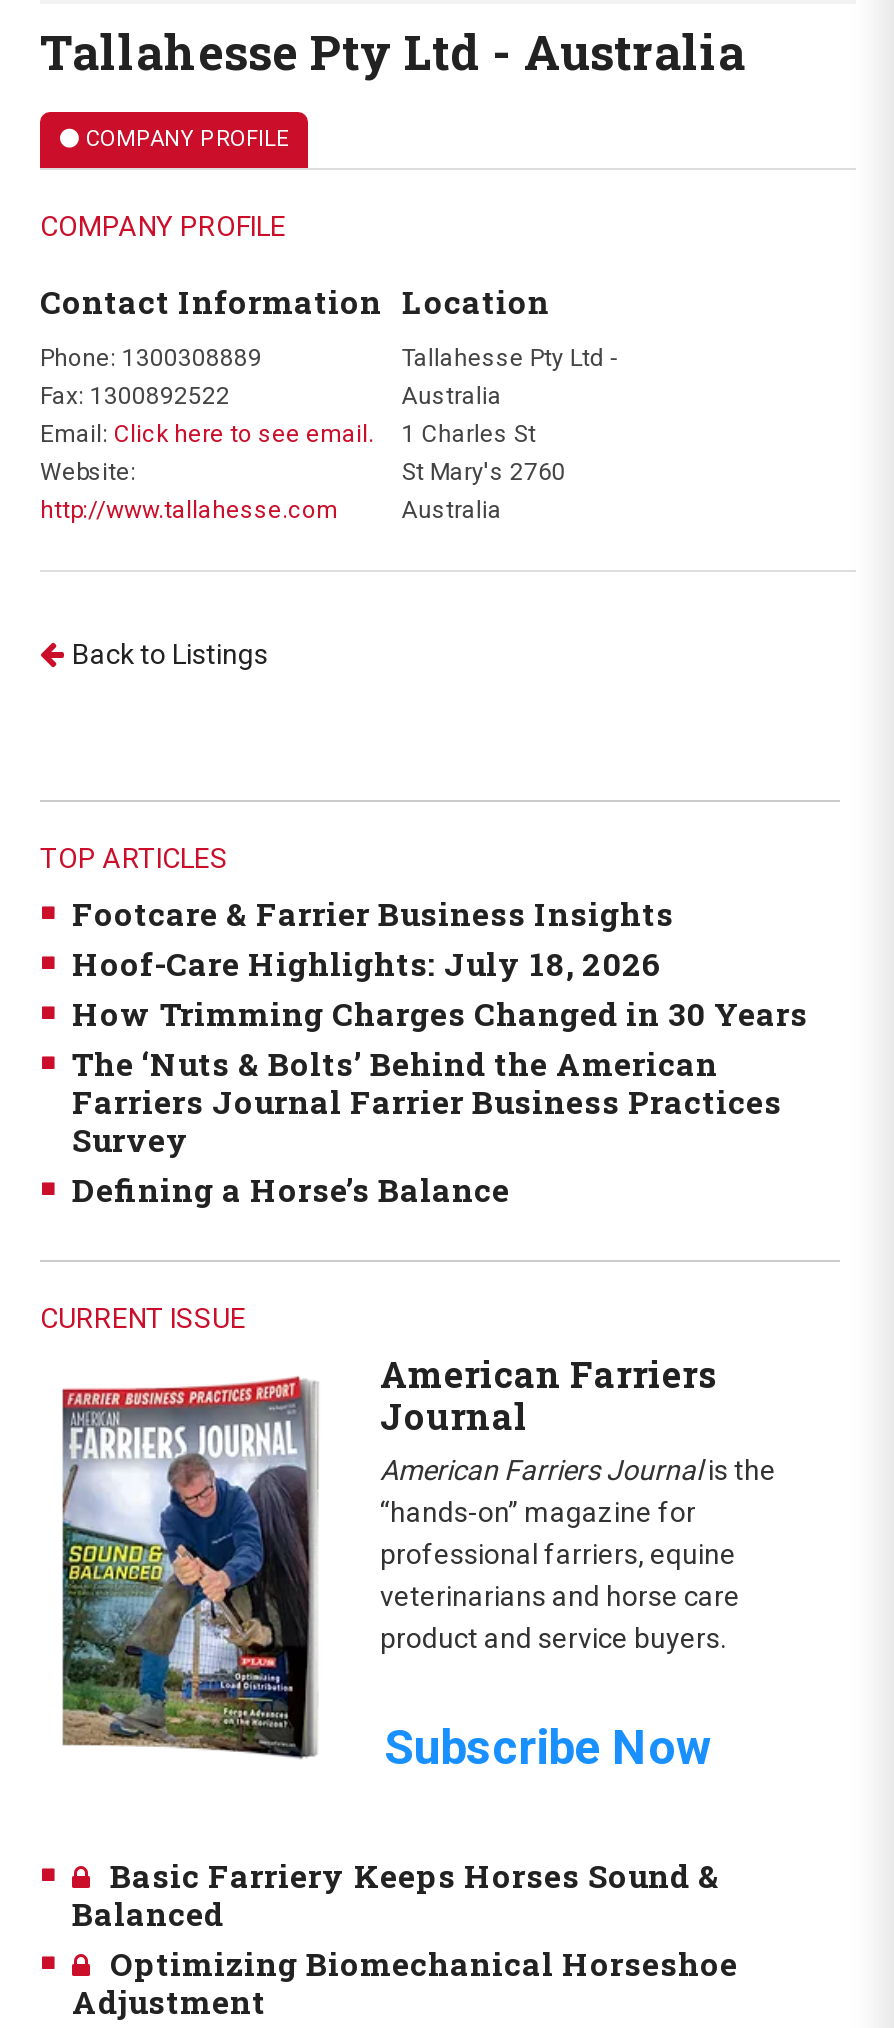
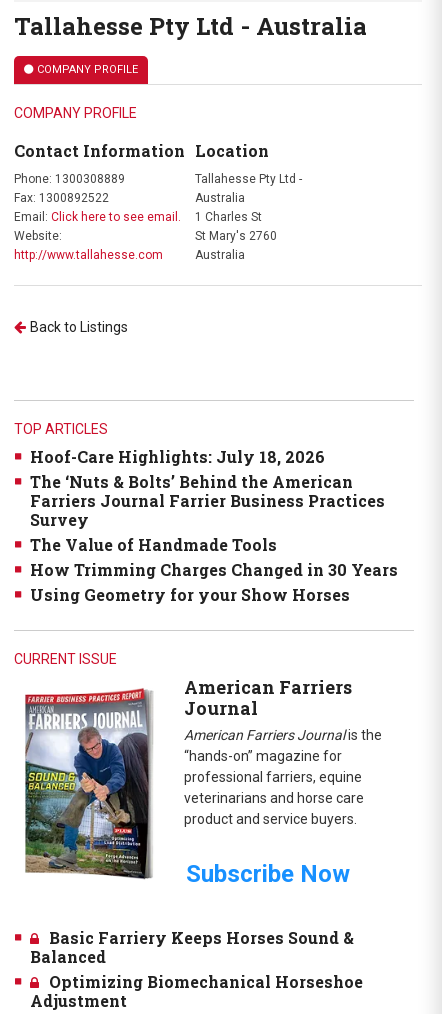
[72,892,674,934] Footcare & Farrier Business Insights -> none
moved [72,942,662,984] -> [30,446,325,467]: Hoof-Care Highlights: July 18, 2026
moved [72,992,808,1034] -> [30,559,398,580]: How Trimming Charges Changed in 30 Years
moved [72,1042,782,1160] -> [30,471,385,530]: The ‘Nuts & Bolts’ Behind the American | Farriers Journal Farrier Business Practices | Survey
[72,1168,510,1210] Defining a Horse’s Balance -> [30,534,350,605] The Value of Handmade Tools | Using Geometry for your Show Horses

